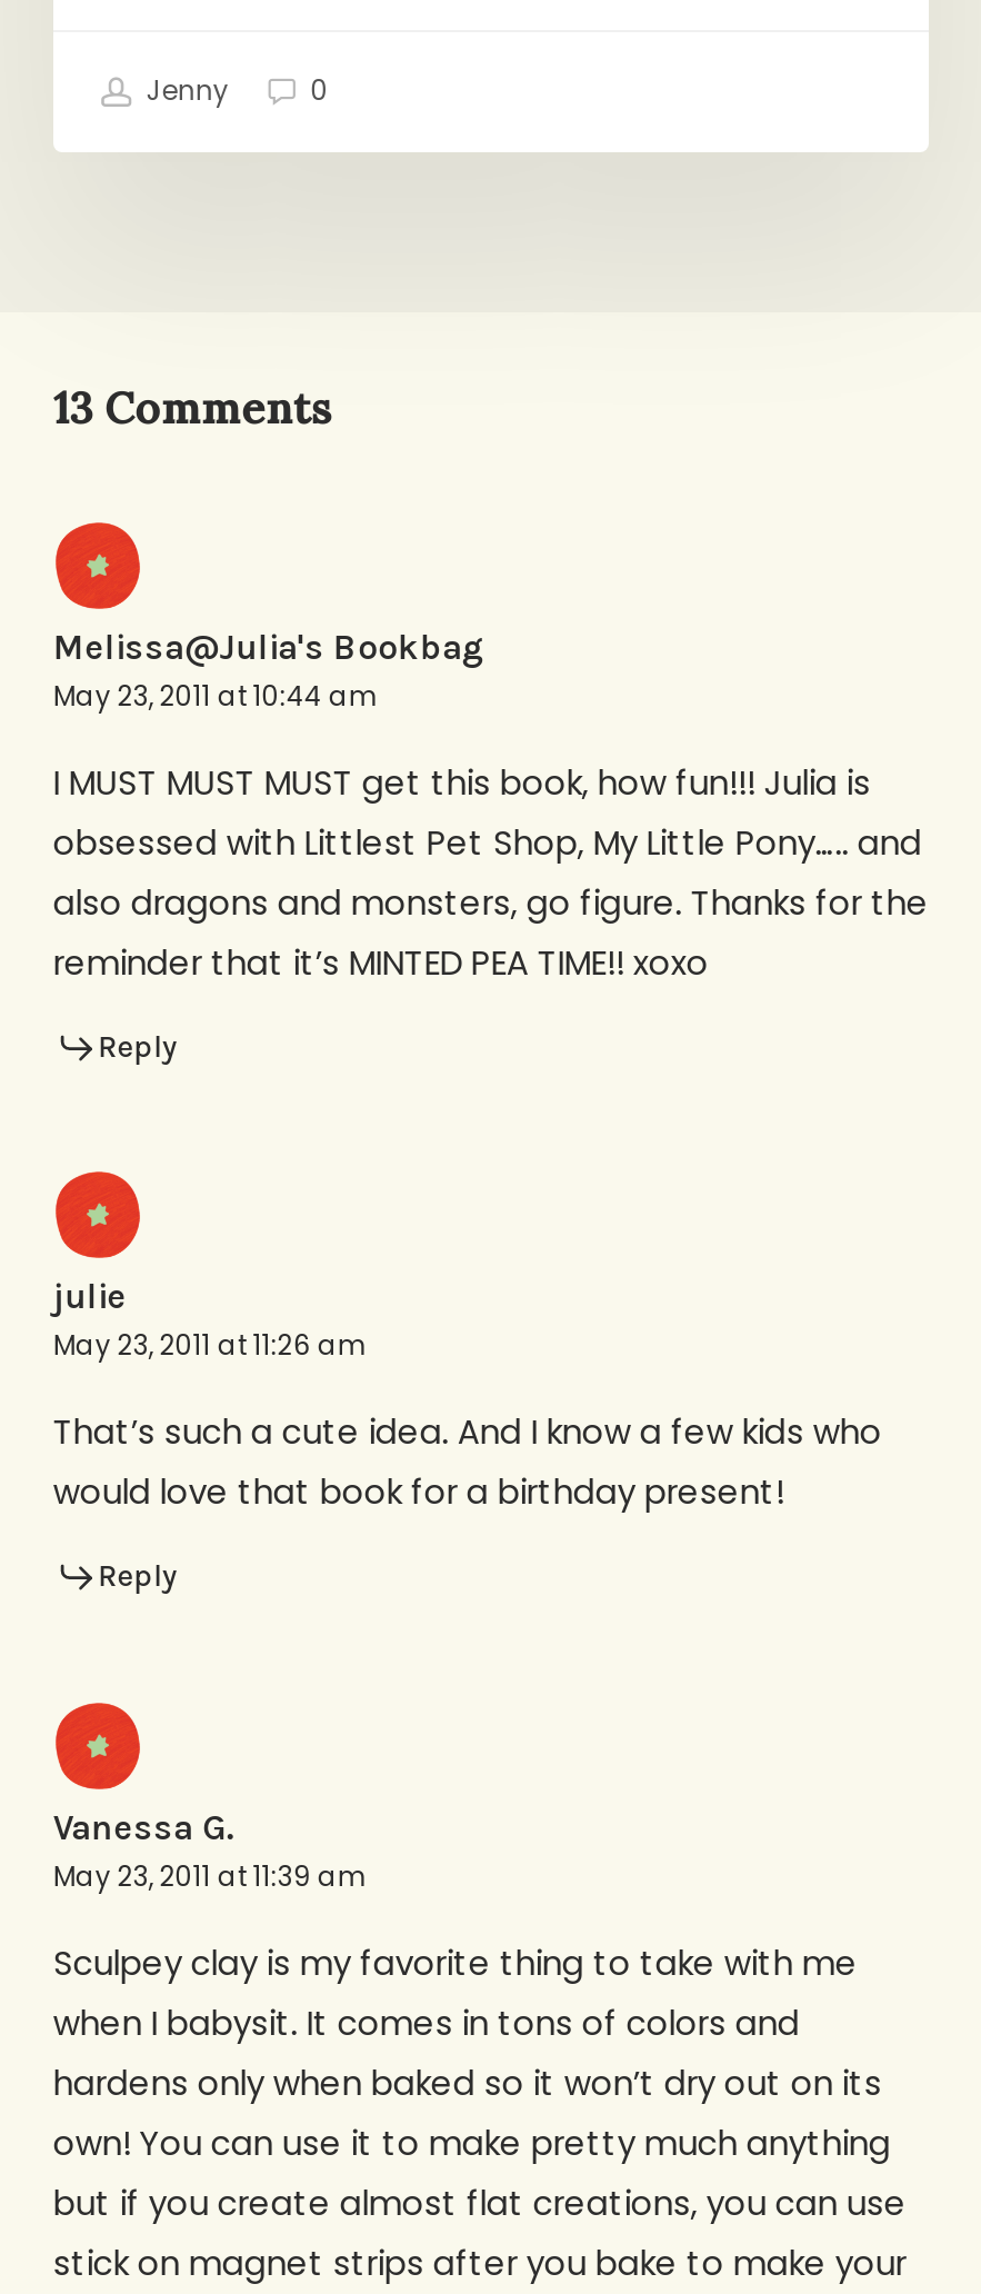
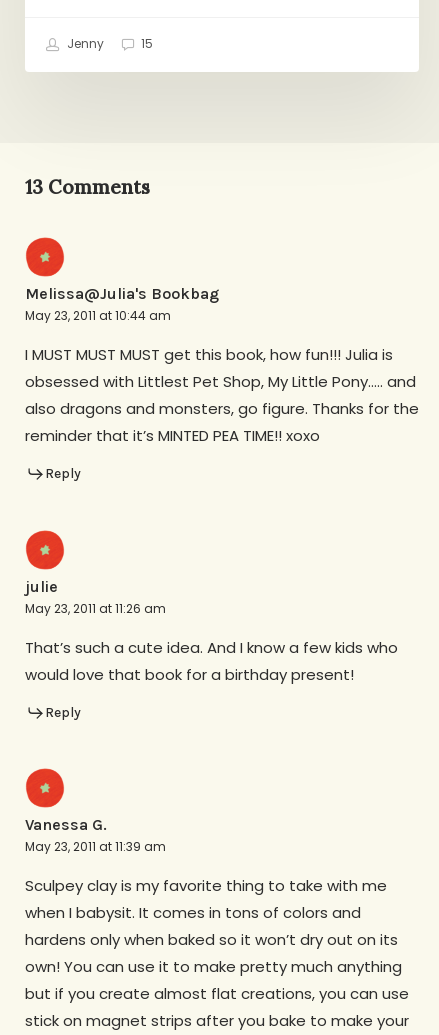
[140,71,329,108] Jenny 0 -> [64,35,153,52] Jenny 15

